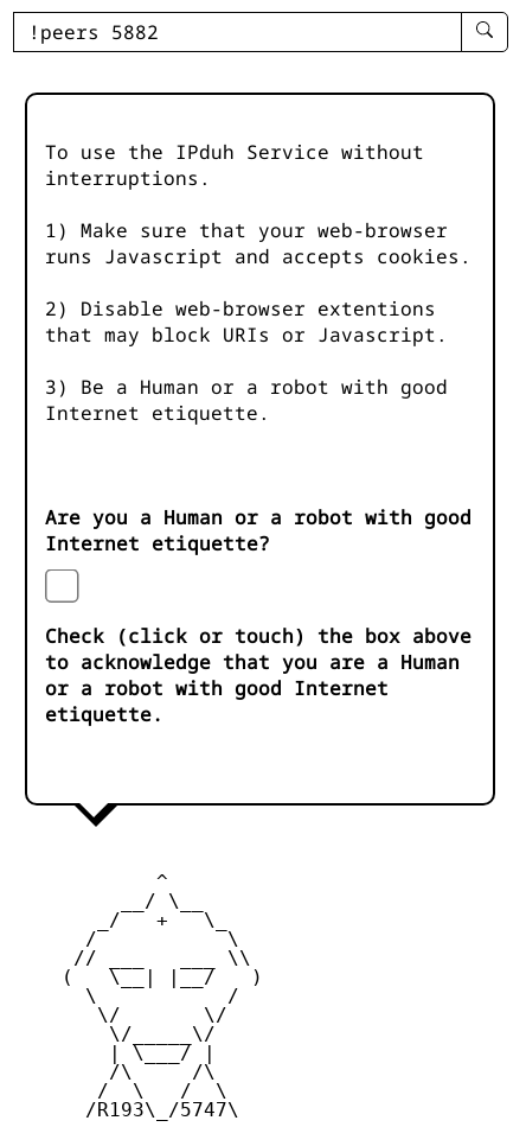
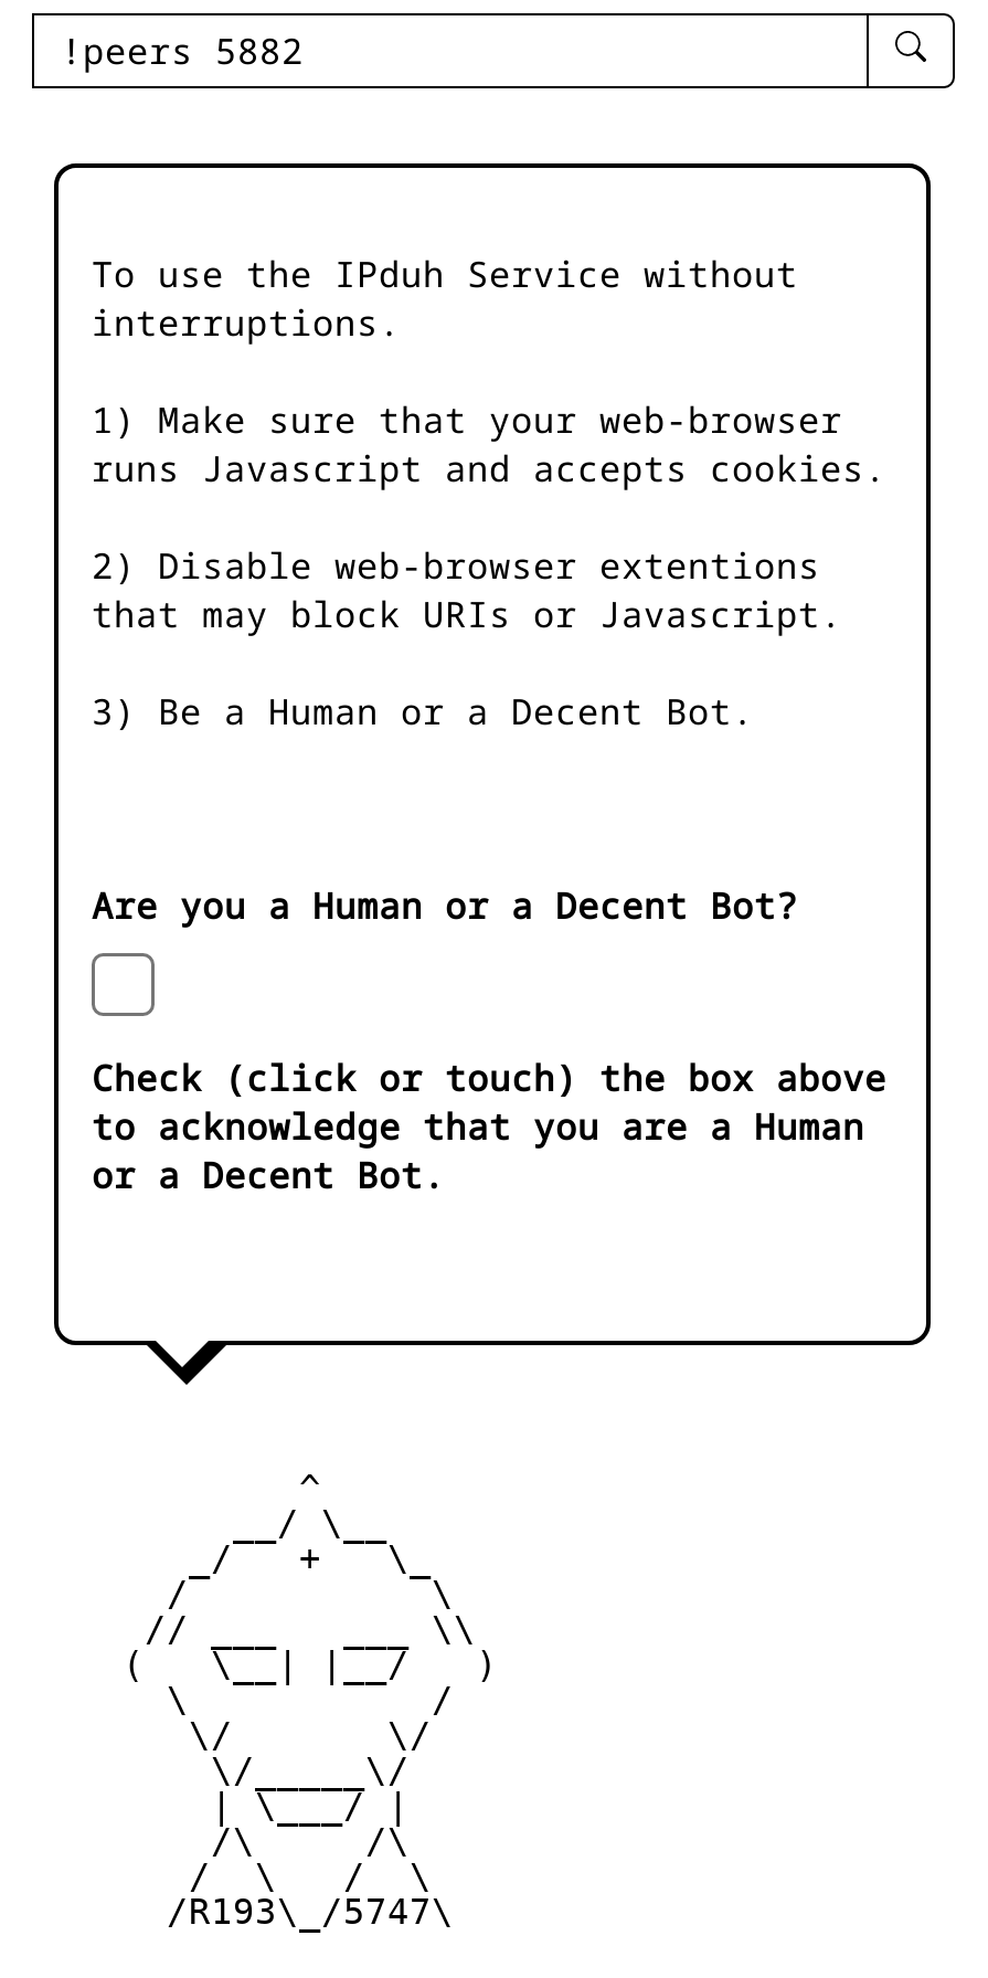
[45,374,448,426] 3) Be a Human or a robot with good | Internet etiquette. -> [92,687,754,736] 3) Be a Human or a Decent Bot.
[45,504,472,557] Are you a Human or a robot with good | Internet etiquette? -> [92,882,798,930] Are you a Human or a Decent Bot?
[45,675,389,727] or a robot with good Internet | etiquette. -> [92,1151,445,1200] or a Decent Bot.

